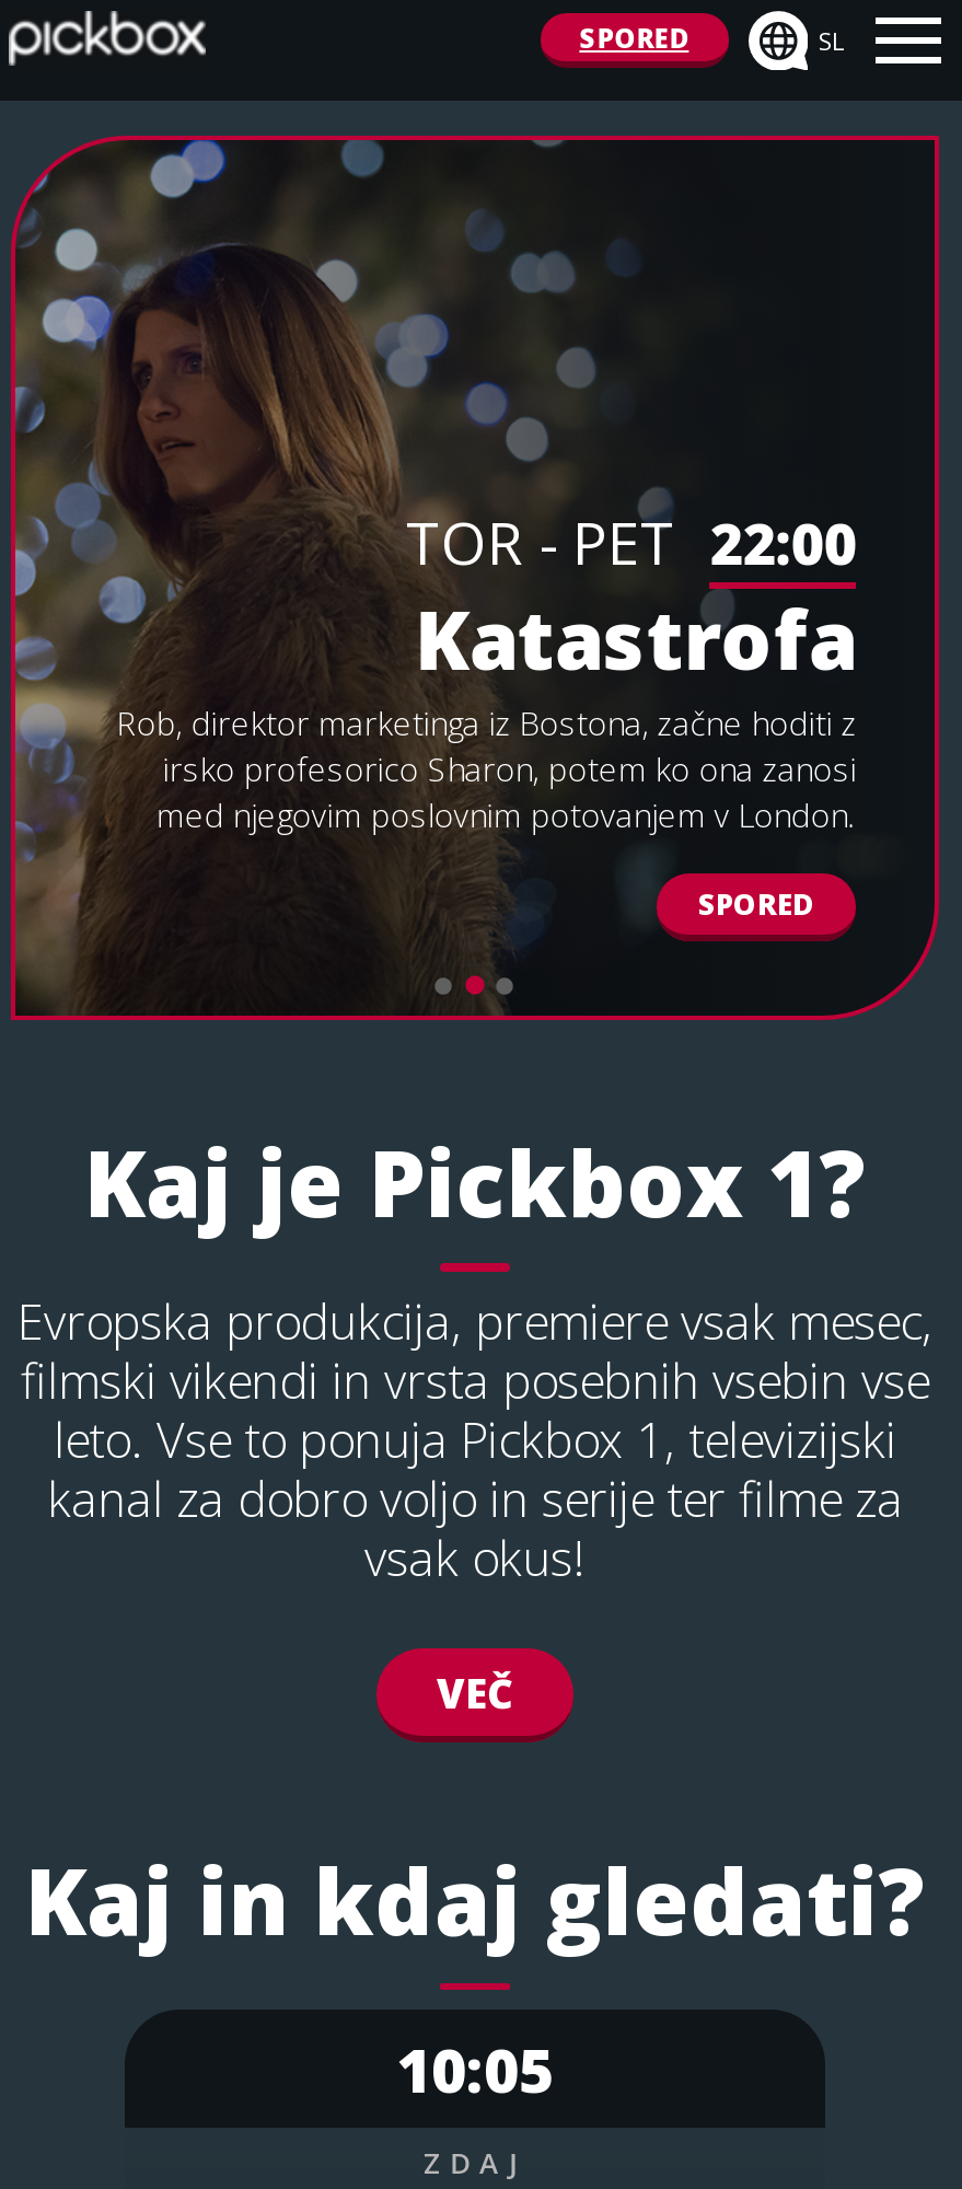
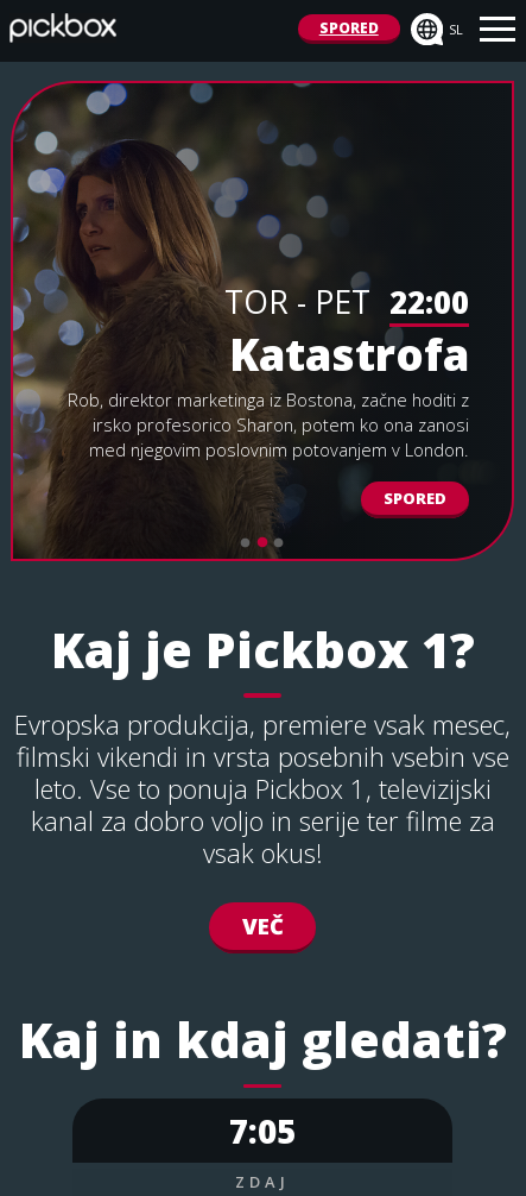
[396,2029,554,2110] 10:05 -> [229,1109,296,1153] 7:05

